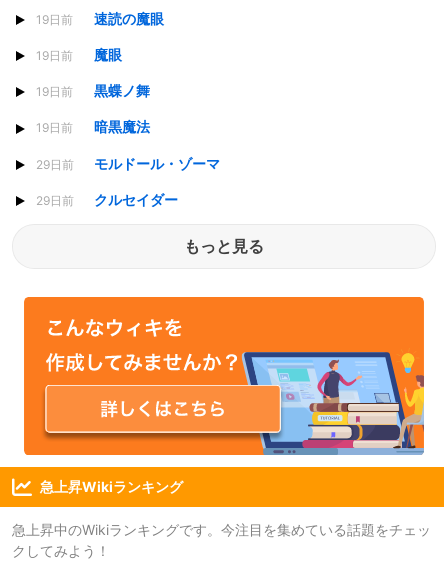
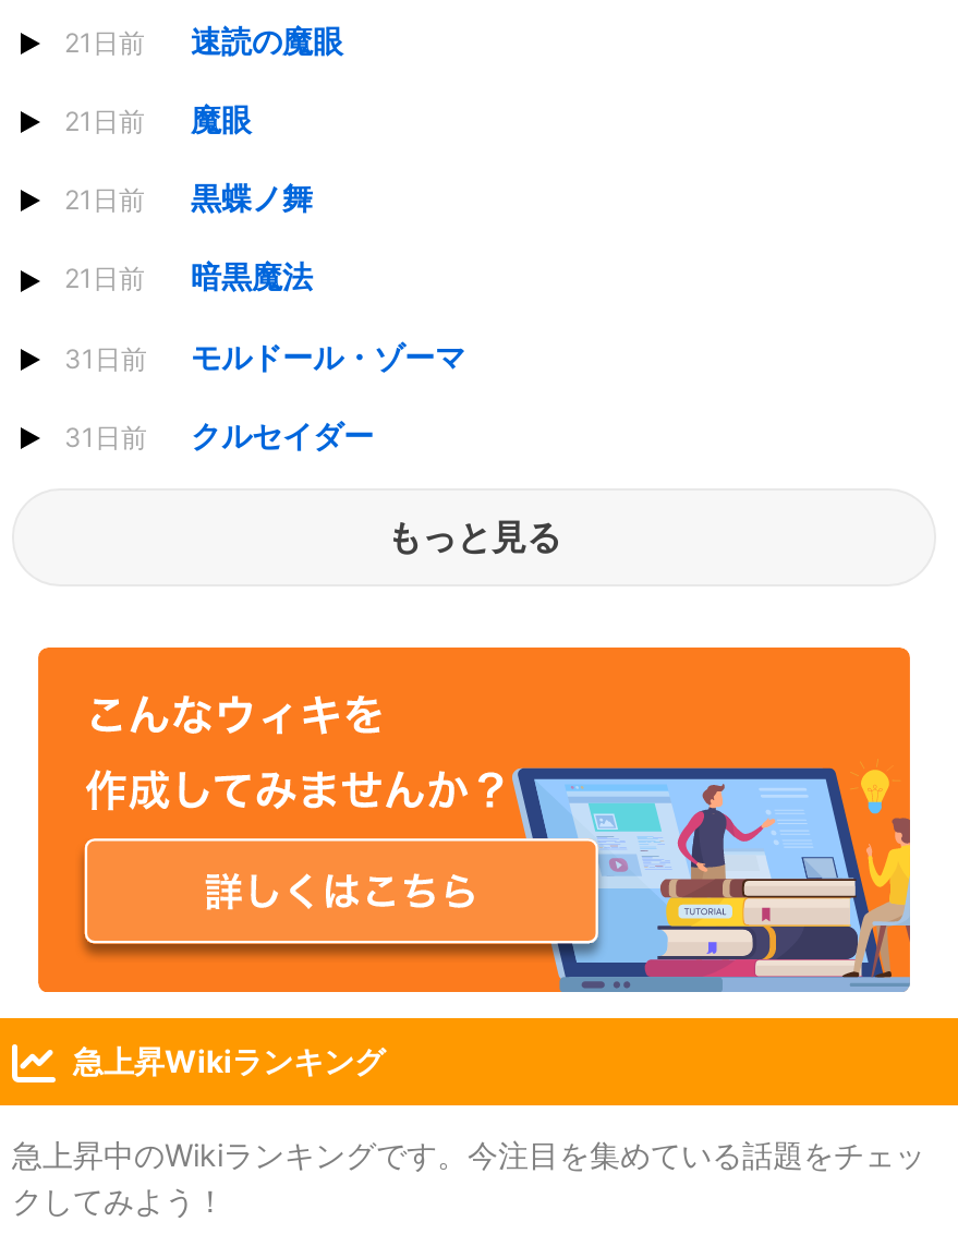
[36,10,164,27] 19日前 速読の魔眼 -> [64,21,343,58] 21日前 速読の魔眼
[36,46,122,63] 19日前 魔眼 -> [64,100,252,137] 21日前 魔眼
[36,82,150,99] 19日前 黒蝶ノ舞 -> [64,179,313,216] 21日前 黒蝶ノ舞
[36,118,150,135] 19日前 暗黒魔法 -> [64,258,313,295] 21日前 暗黒魔法
[36,154,220,171] 29日前 モルドール・ゾーマ -> [64,337,465,374] 31日前 モルドール・ゾーマ
[36,191,178,208] 29日前 クルセイダー -> [64,416,374,453] 31日前 クルセイダー

